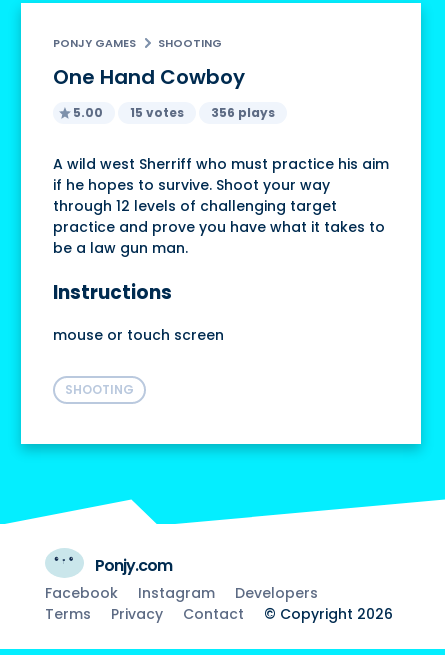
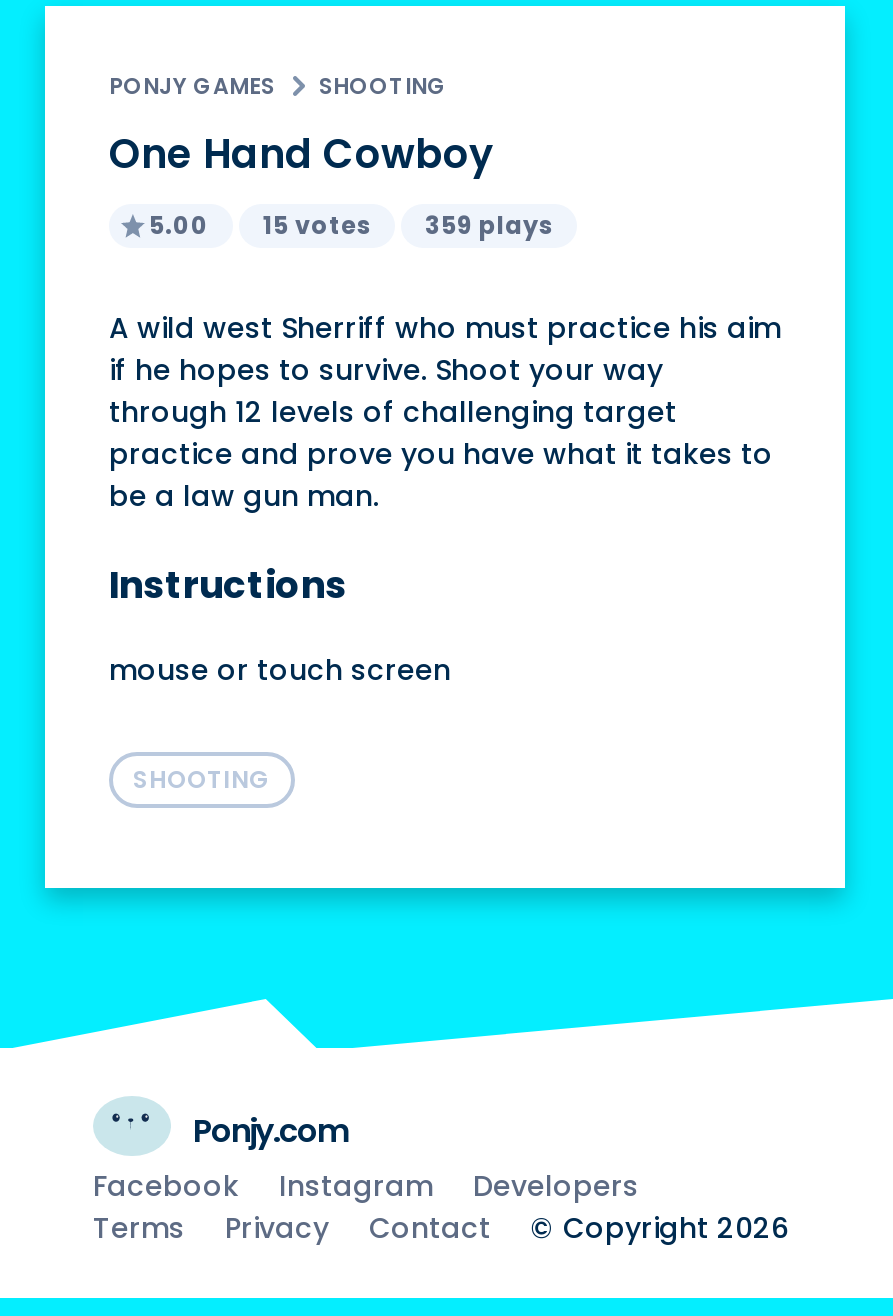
[73,104,275,121] 5.00 15 votes 356 plays -> [149,208,553,242] 5.00 15 votes 359 plays

